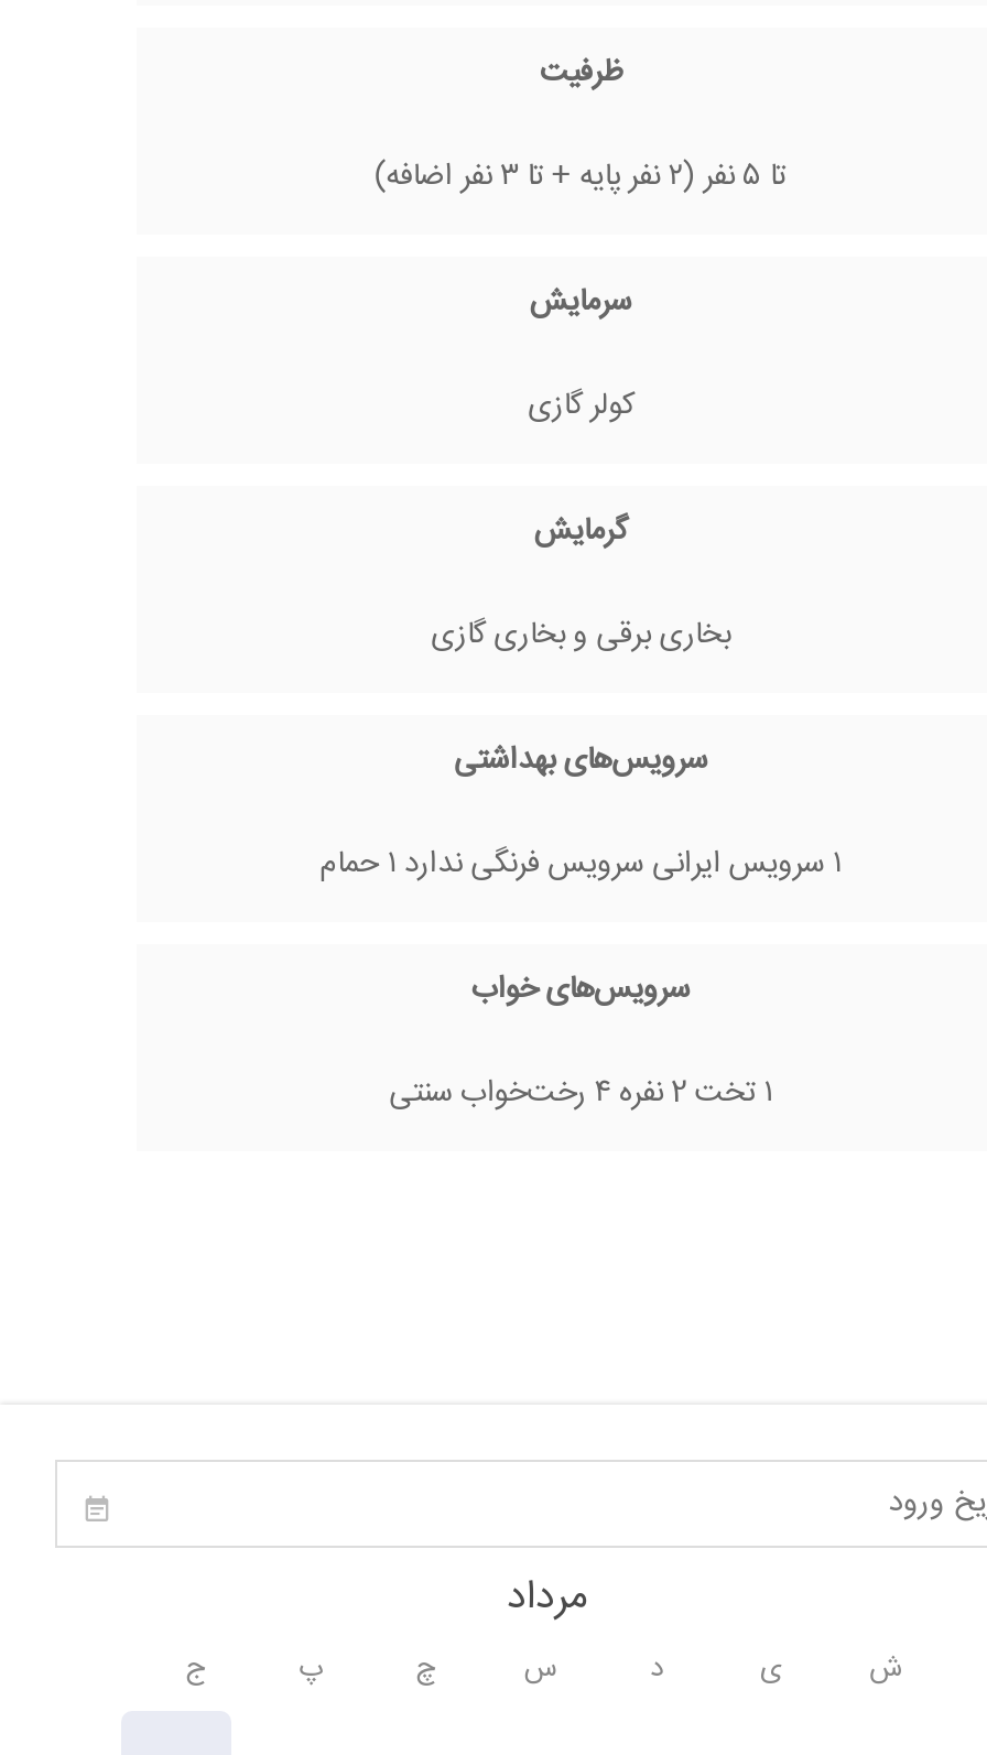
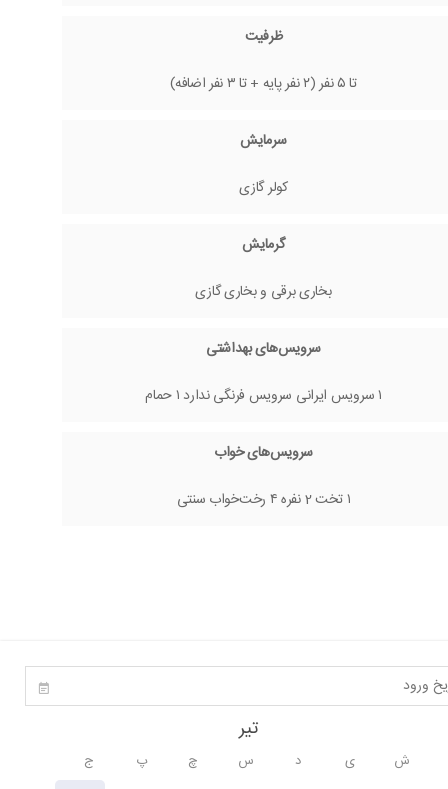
[507,1566,588,1632] مرداد -> [239,714,258,744] تیر

